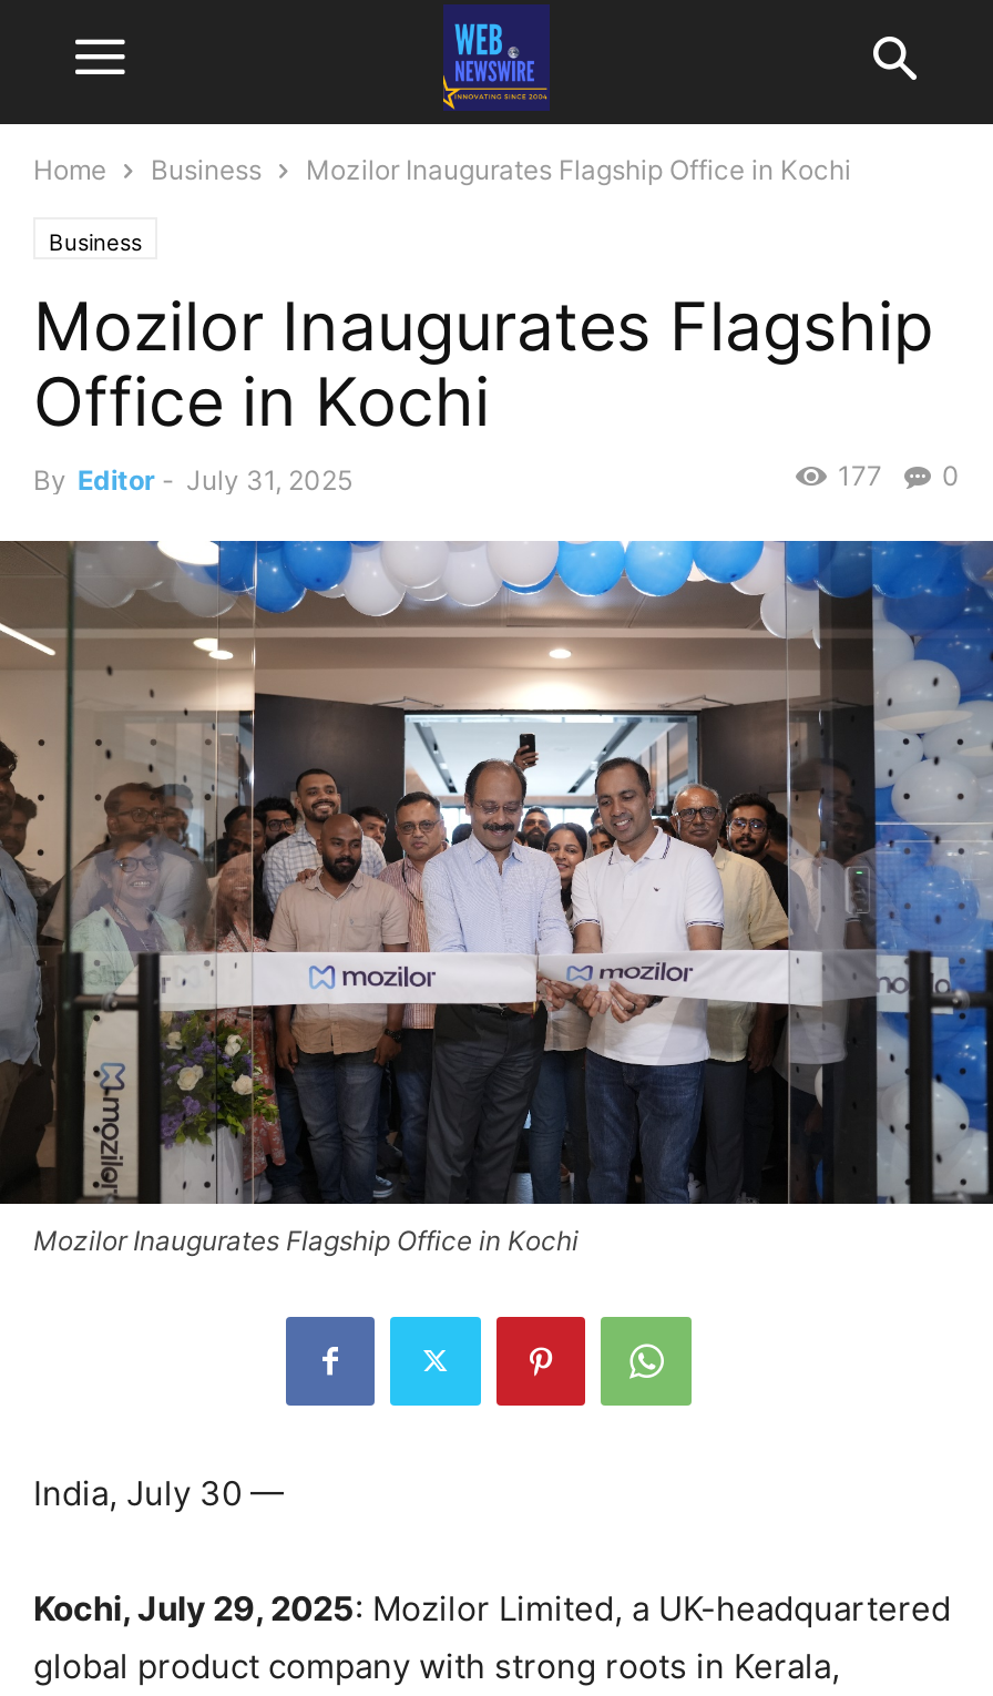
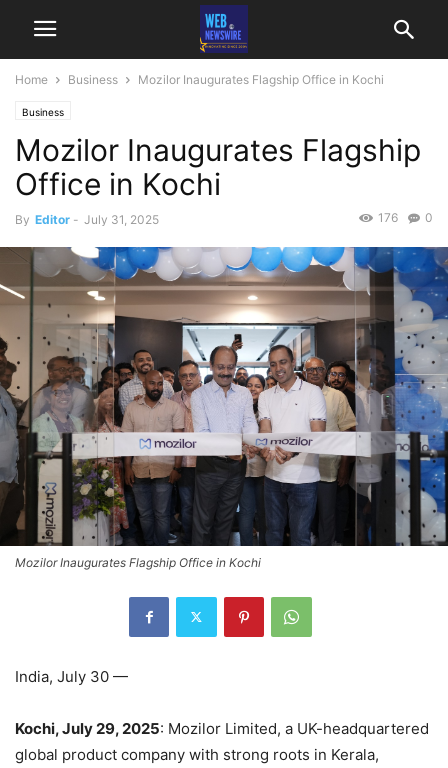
[838,459,960,492] 177 0 -> [378,210,433,225] 176 0

